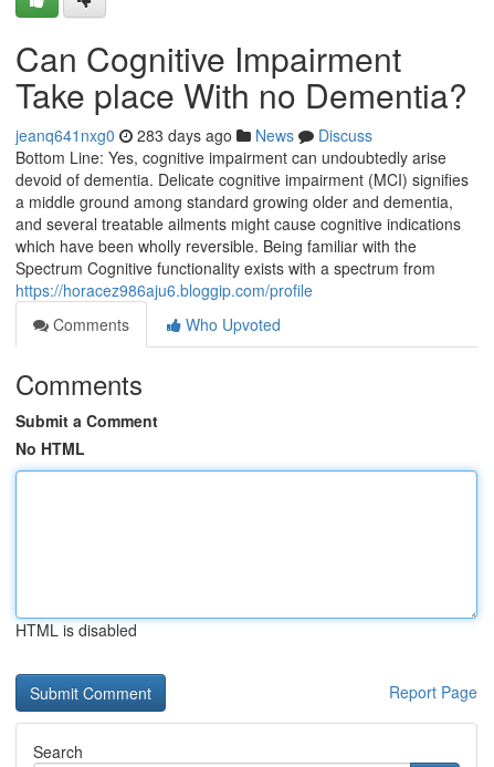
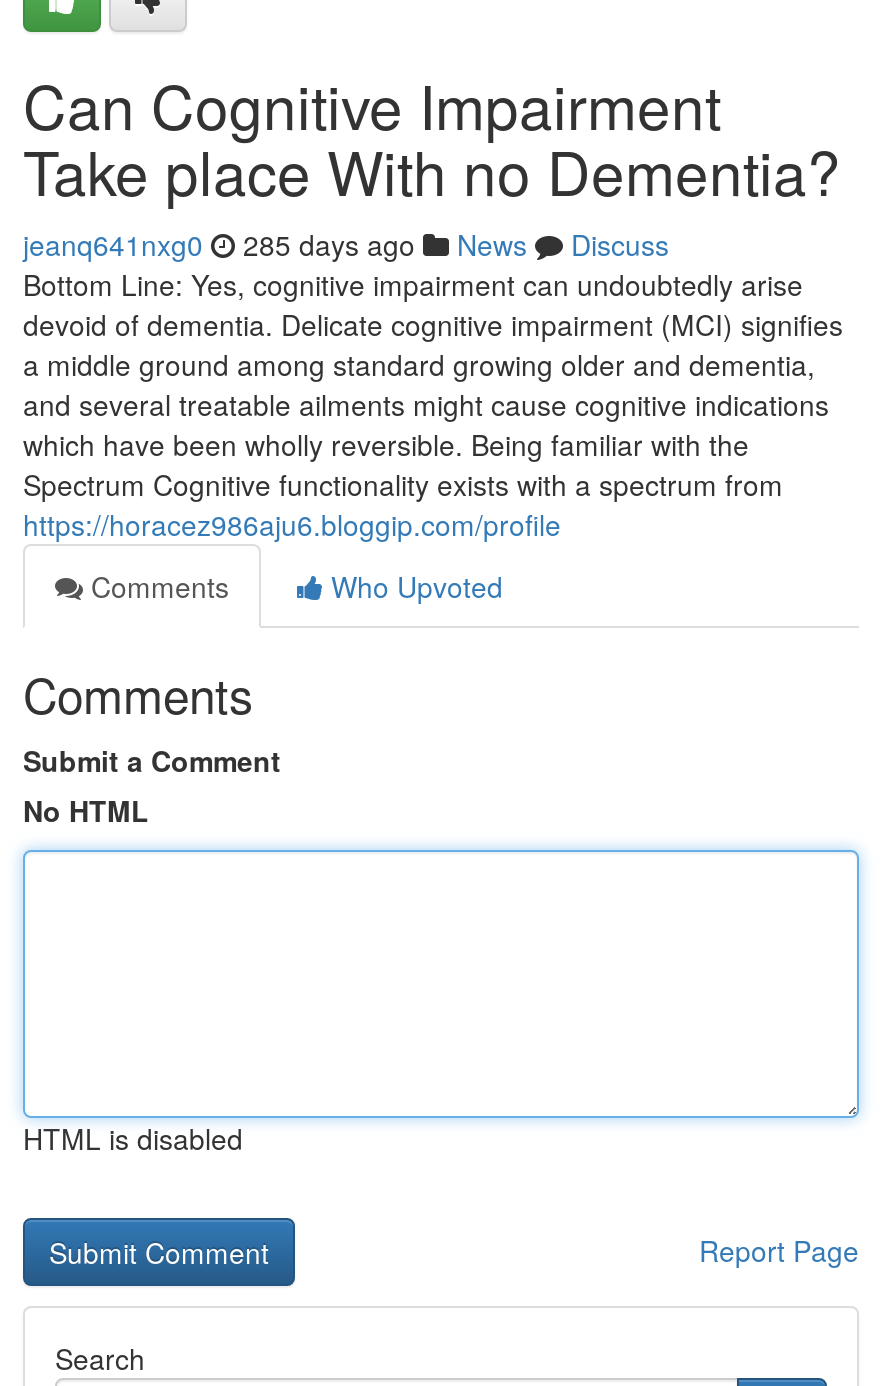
[15,124,372,146] jeanq641nxg0 283 days ago News Discuss -> [23,224,669,264] jeanq641nxg0 285 days ago News Discuss

